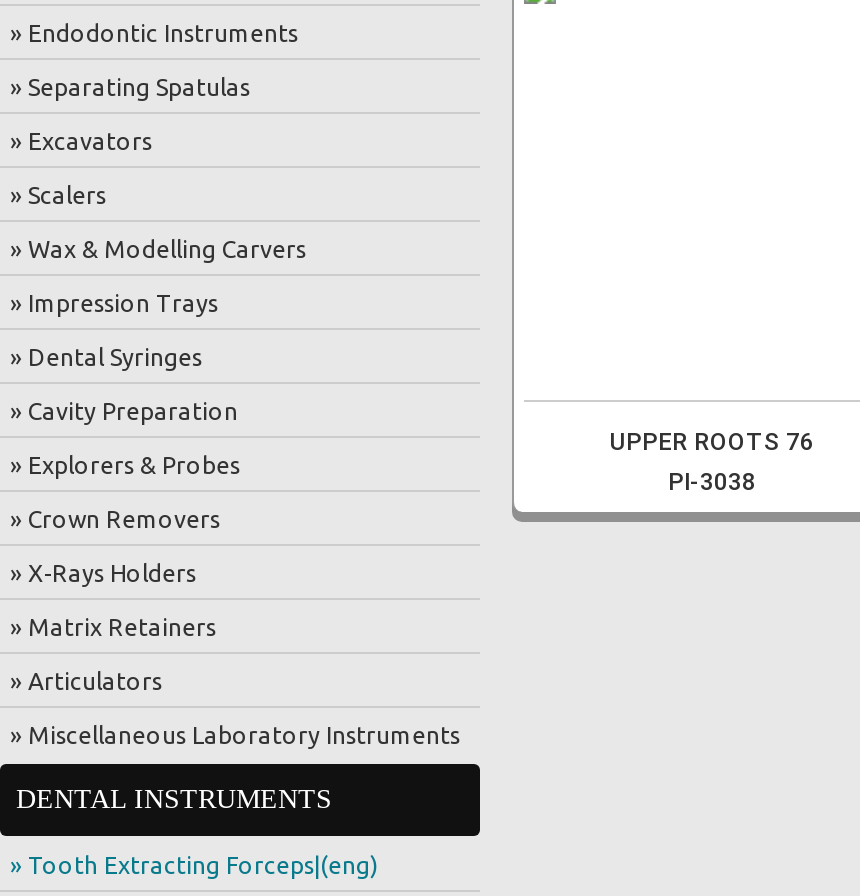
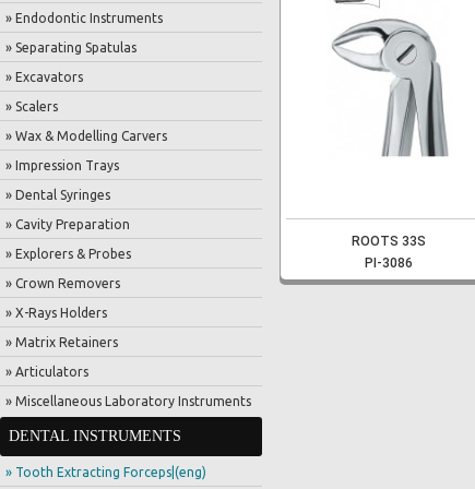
none -> [331,17,449,158] [image]
[610,428,814,496] UPPER ROOTS 76 | PI-3038 -> [352,234,426,271] ROOTS 33S | PI-3086

